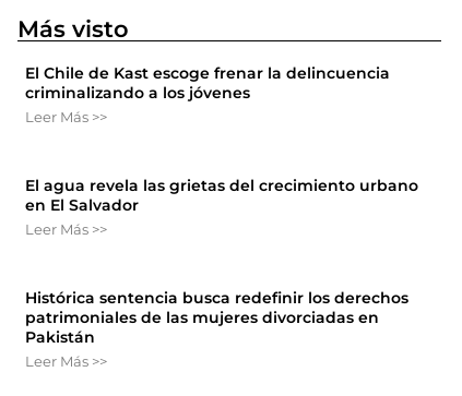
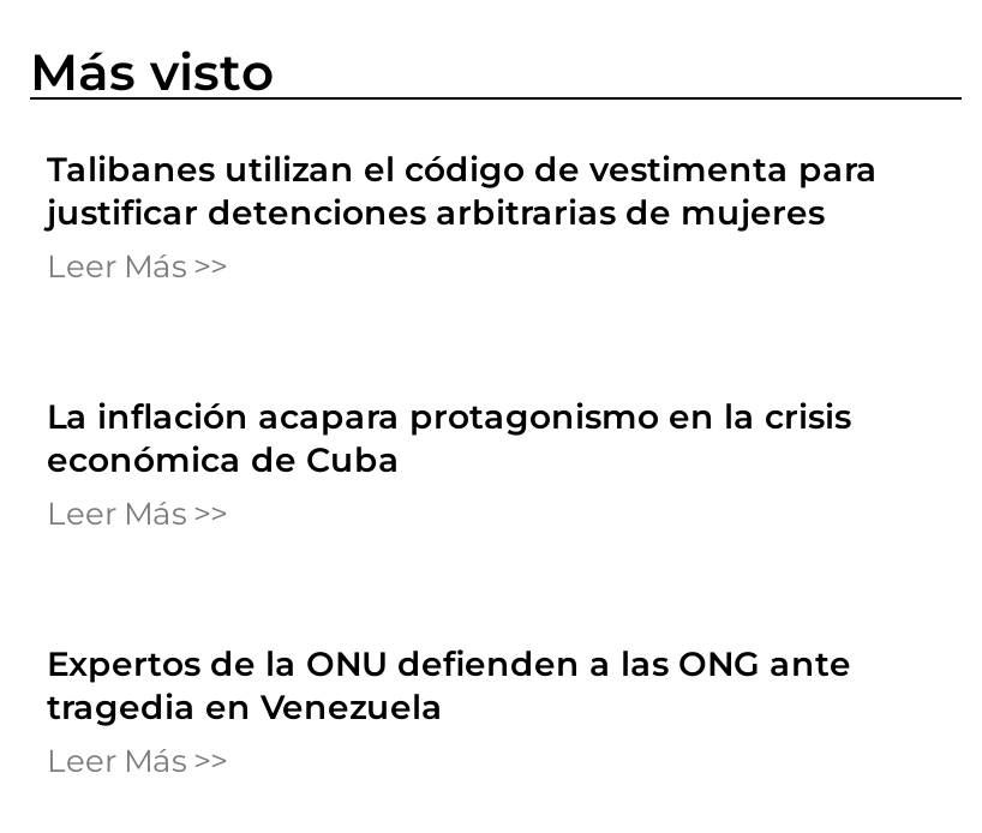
[25,64,390,103] El Chile de Kast escoge frenar la delincuencia | criminalizando a los jóvenes -> [47,149,878,235] Talibanes utilizan el código de vestimenta para | justificar detenciones arbitrarias de mujeres
[25,176,418,215] El agua revela las grietas del crecimiento urbano | en El Salvador -> [47,396,851,482] La inflación acapara protagonismo en la crisis | económica de Cuba
[25,288,408,347] Histórica sentencia busca redefinir los derechos | patrimoniales de las mujeres divorciadas en | Pakistán -> [47,643,851,730] Expertos de la ONU defienden a las ONG ante | tragedia en Venezuela

